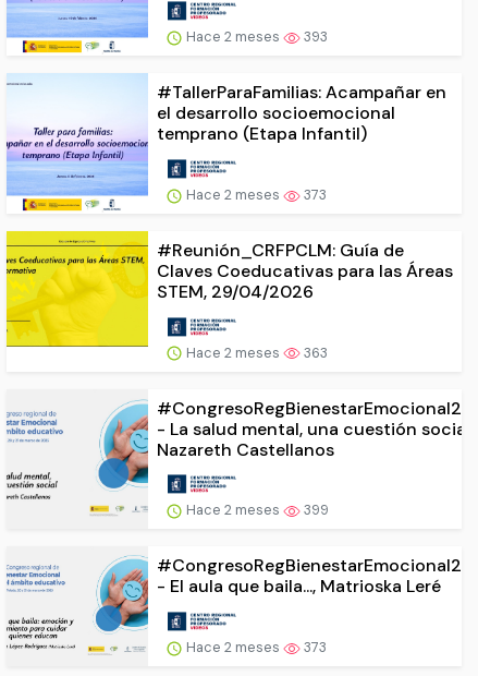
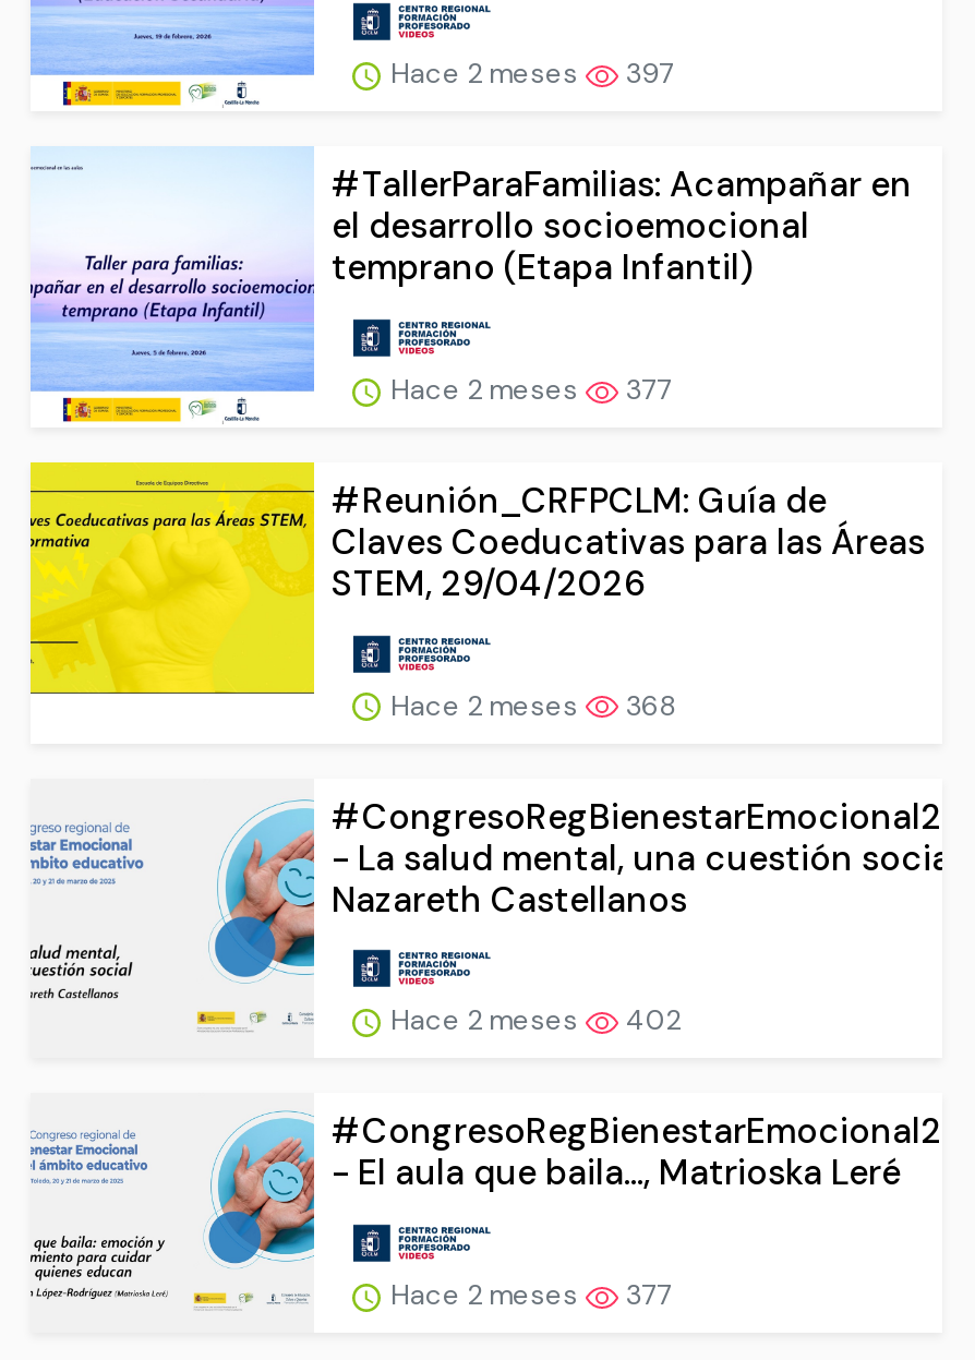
[183,27,328,46] Hace 2 meses 393 -> [384,55,674,92] Hace 2 meses 397
[183,185,327,204] Hace 2 meses 373 -> [384,370,672,407] Hace 2 meses 377
[183,343,328,362] Hace 2 meses 363 -> [384,686,676,723] Hace 2 meses 368
[183,501,329,519] Hace 2 meses 399 -> [384,1002,681,1039] Hace 2 meses 402
[183,638,327,657] Hace 2 meses 373 -> [384,1276,672,1314] Hace 2 meses 377

